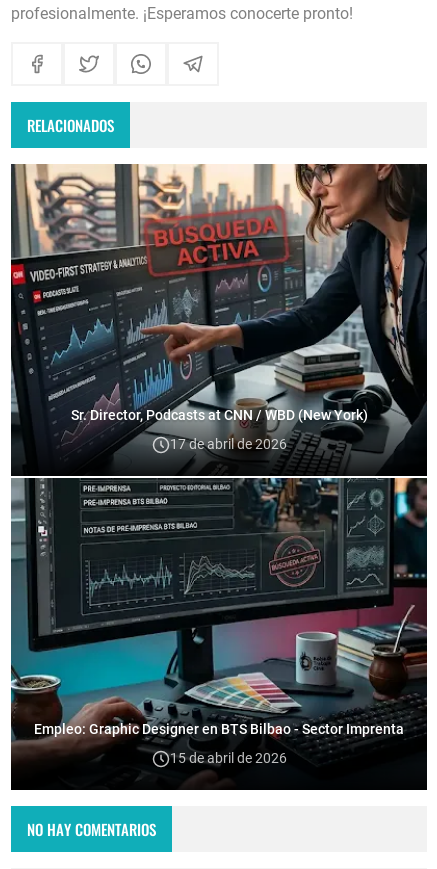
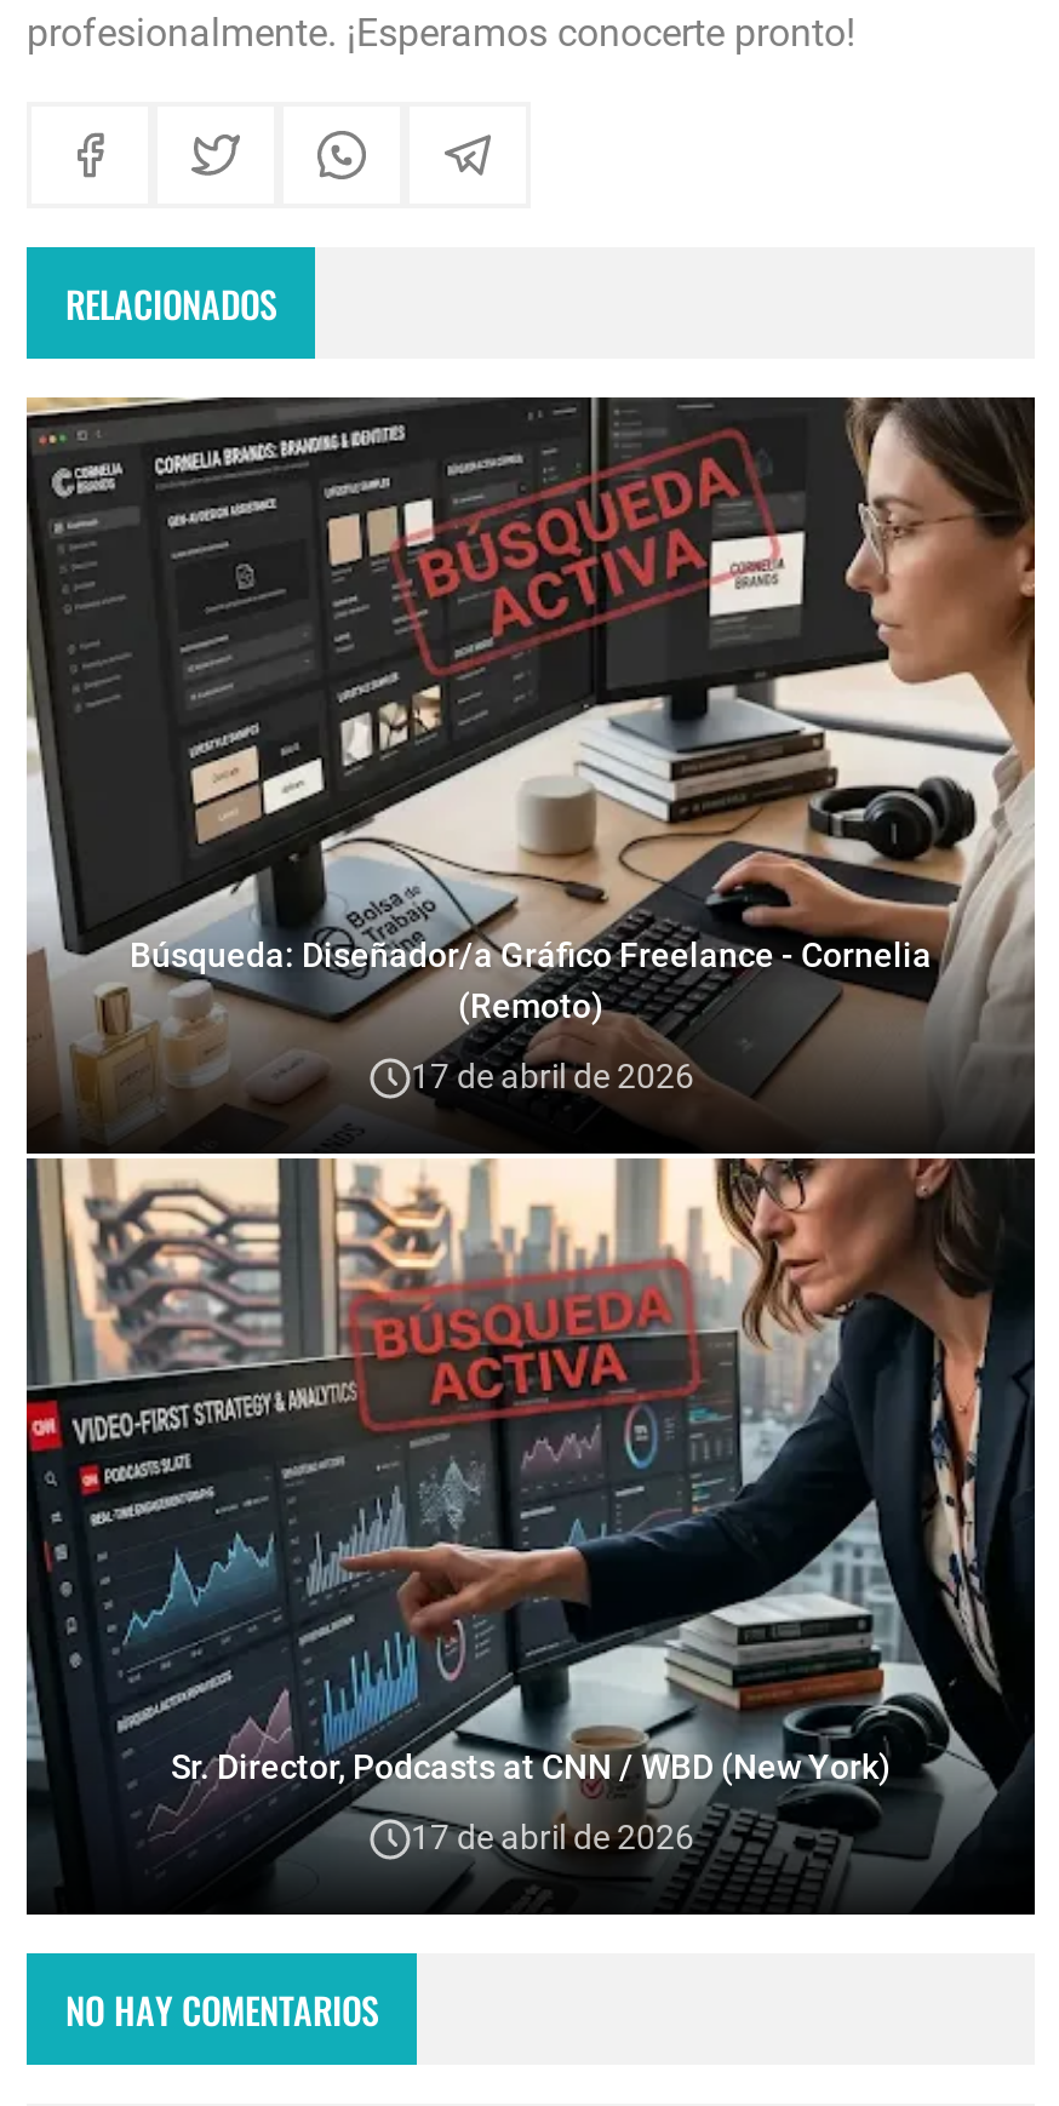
none -> [24,395,1037,1139] [image] | Búsqueda: Diseñador/a Gráfico Freelance - Cornelia | (Remoto) | 17 de abril de 2026
moved [70,407,367,452] -> [171,1748,891,1857]: Sr. Director, Podcasts at CNN / WBD (New York) | 17 de abril de 2026
[10,477,427,782] [image] | Empleo: Graphic Designer en BTS Bilbao - Sector Imprenta | 15 de abril de 2026 -> none

